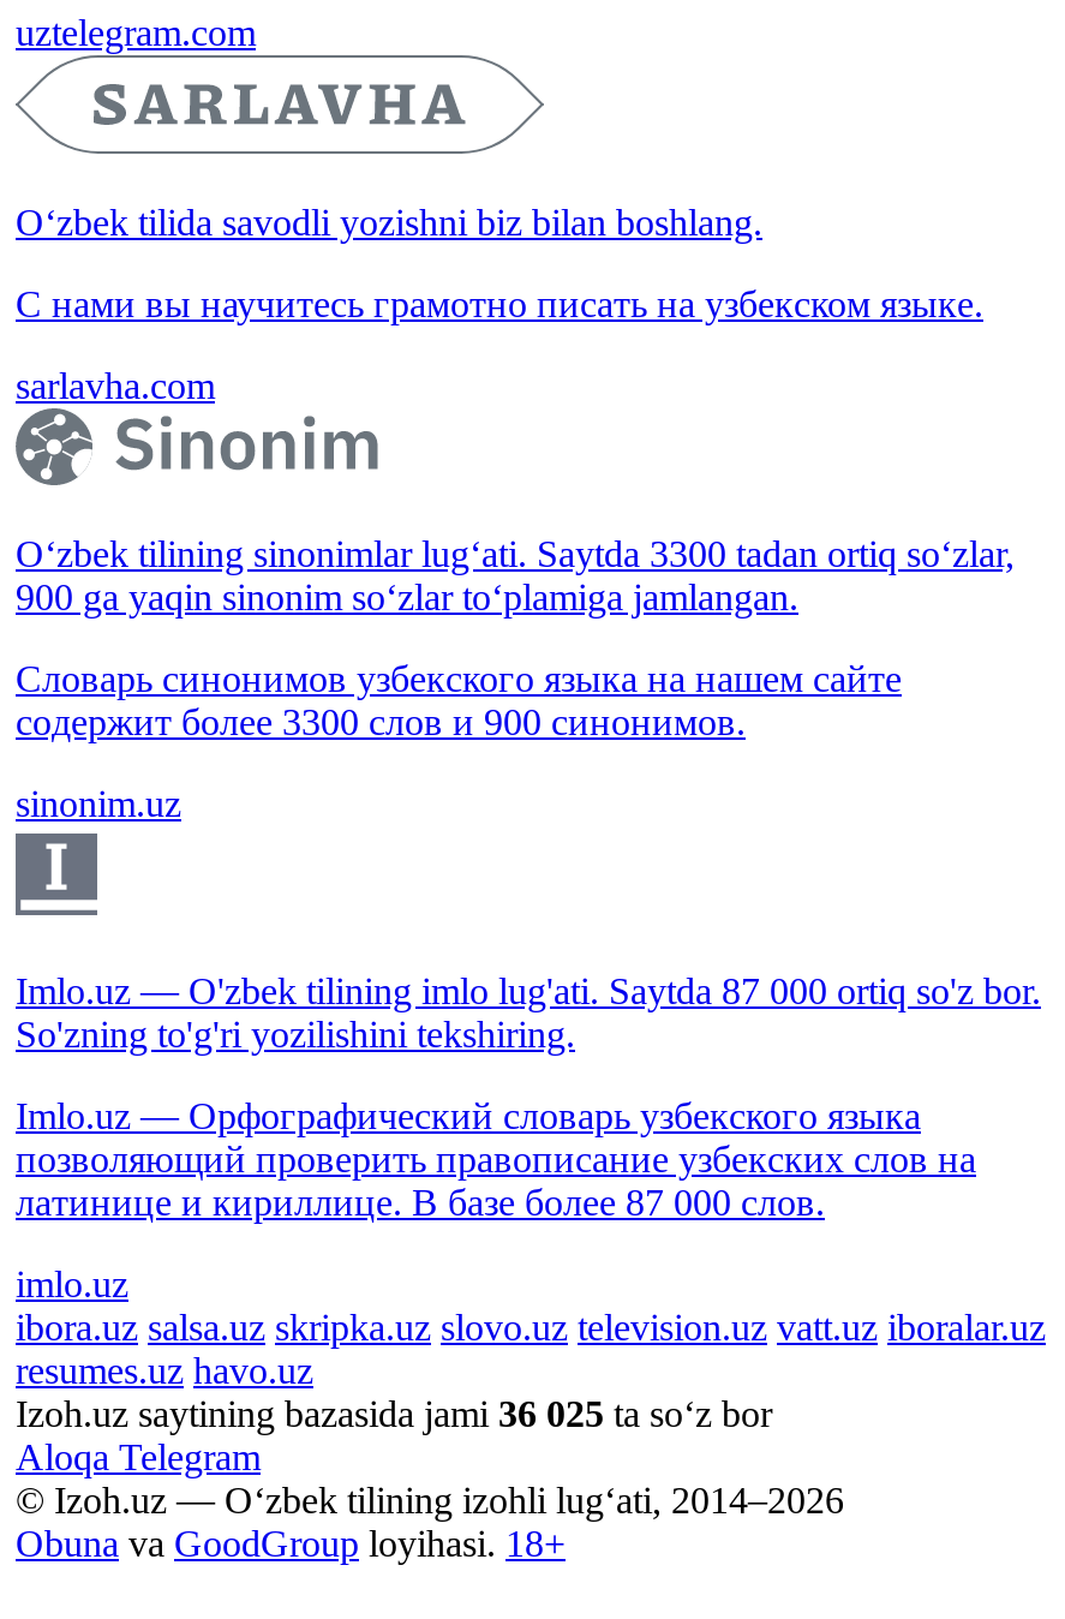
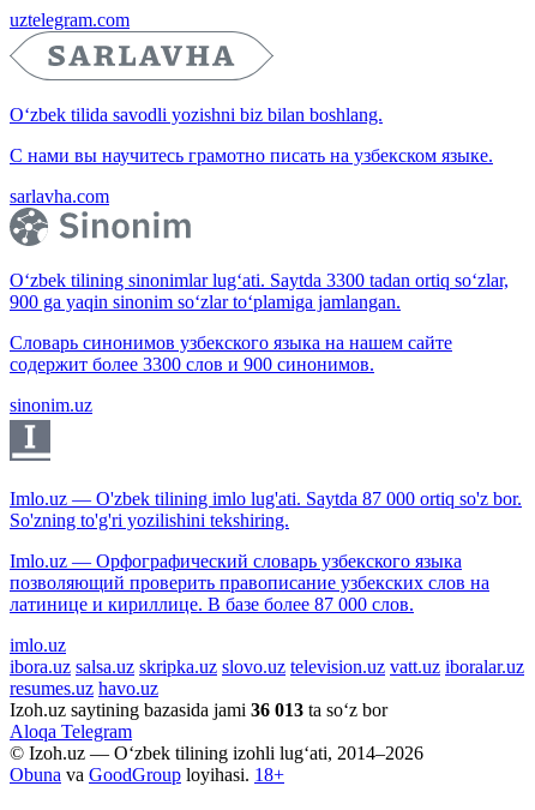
[16,1393,772,1434] Izoh.uz saytining bazasida jami 36 025 ta so‘z bor -> [10,700,387,720] Izoh.uz saytining bazasida jami 36 013 ta so‘z bor

